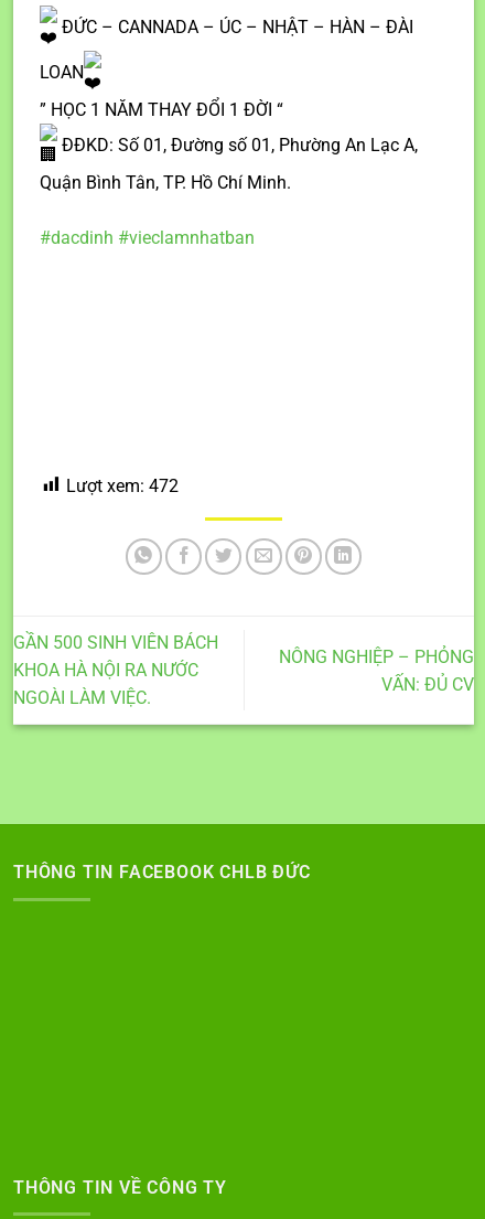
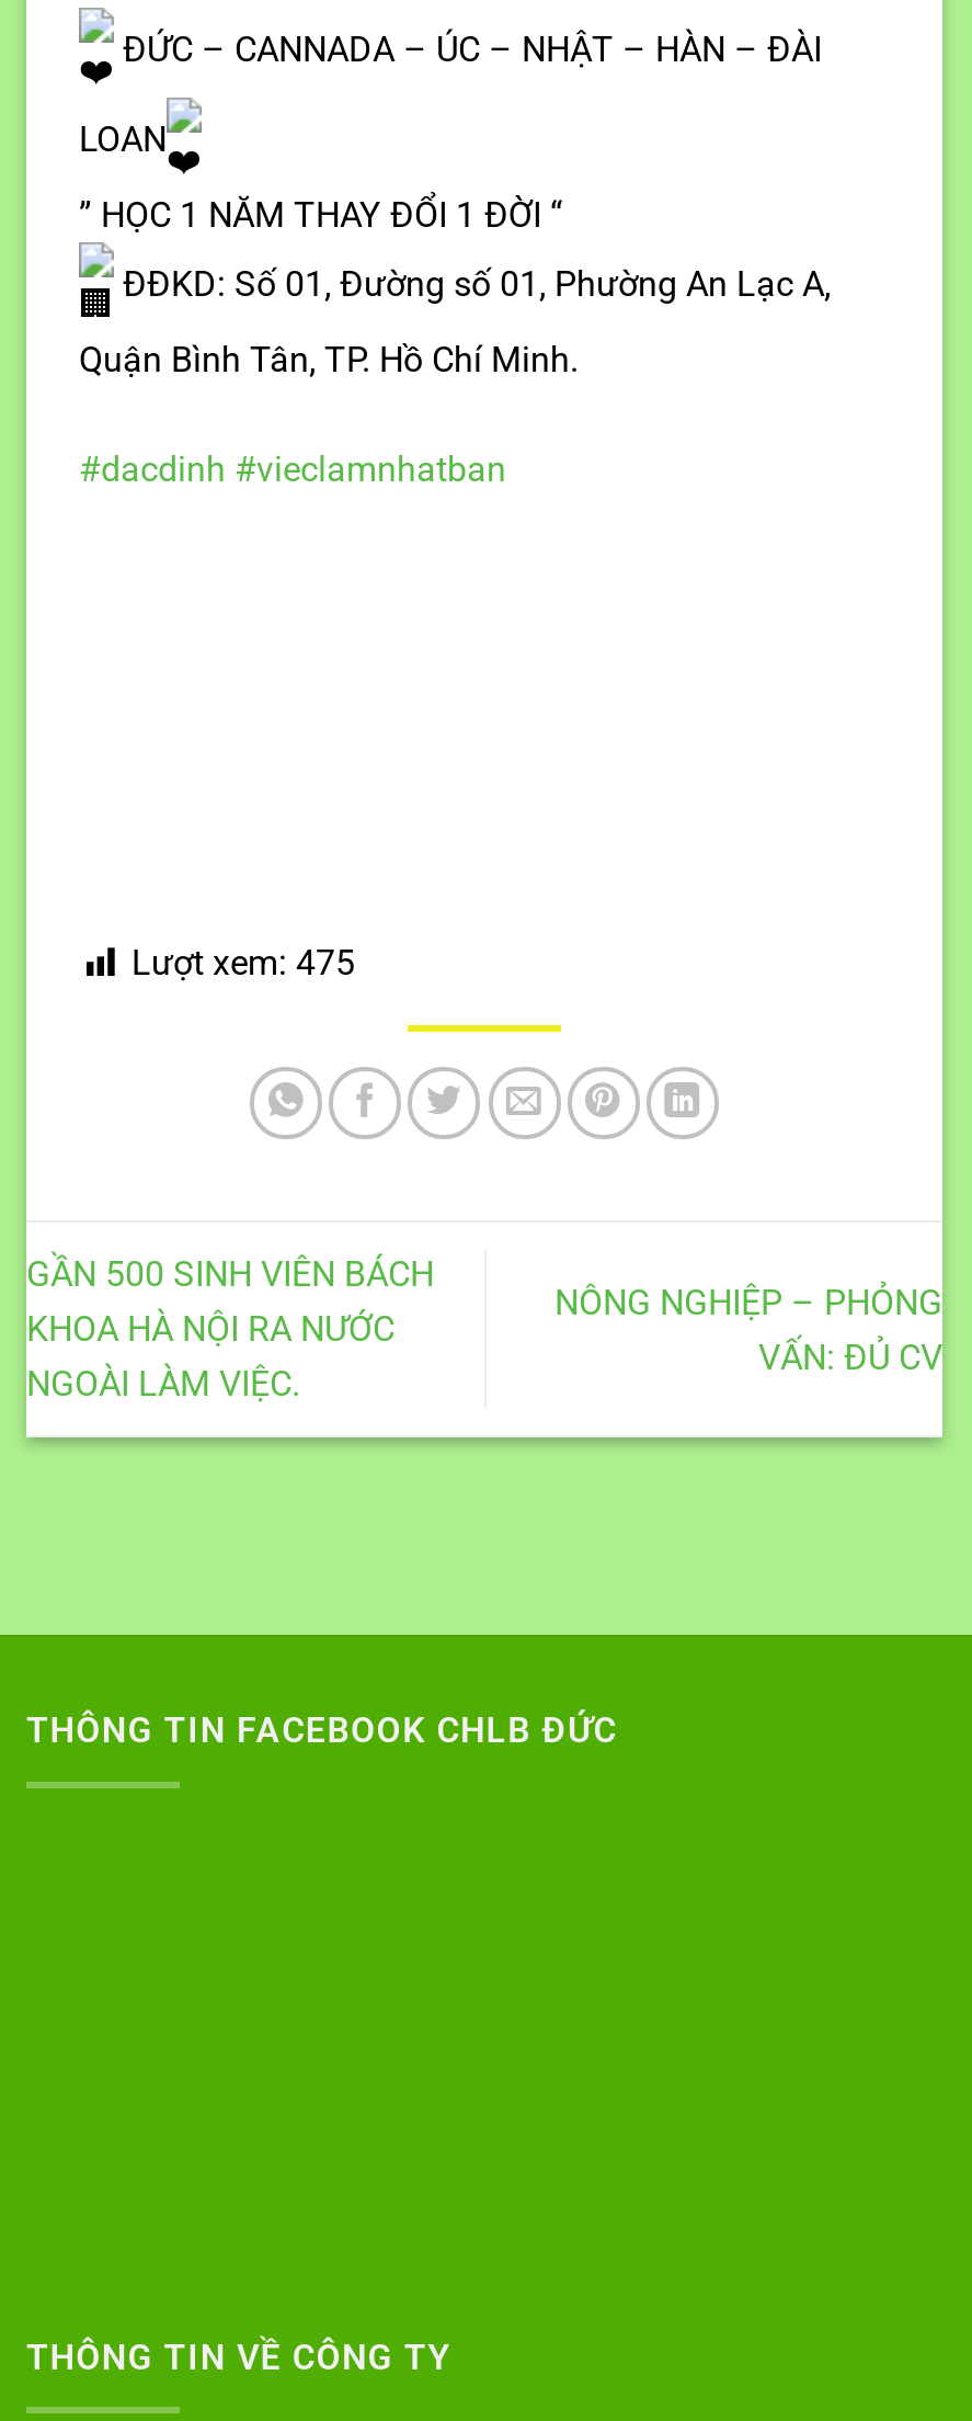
[66,475,179,496] Lượt xem: 472 -> [131,941,355,983] Lượt xem: 475

